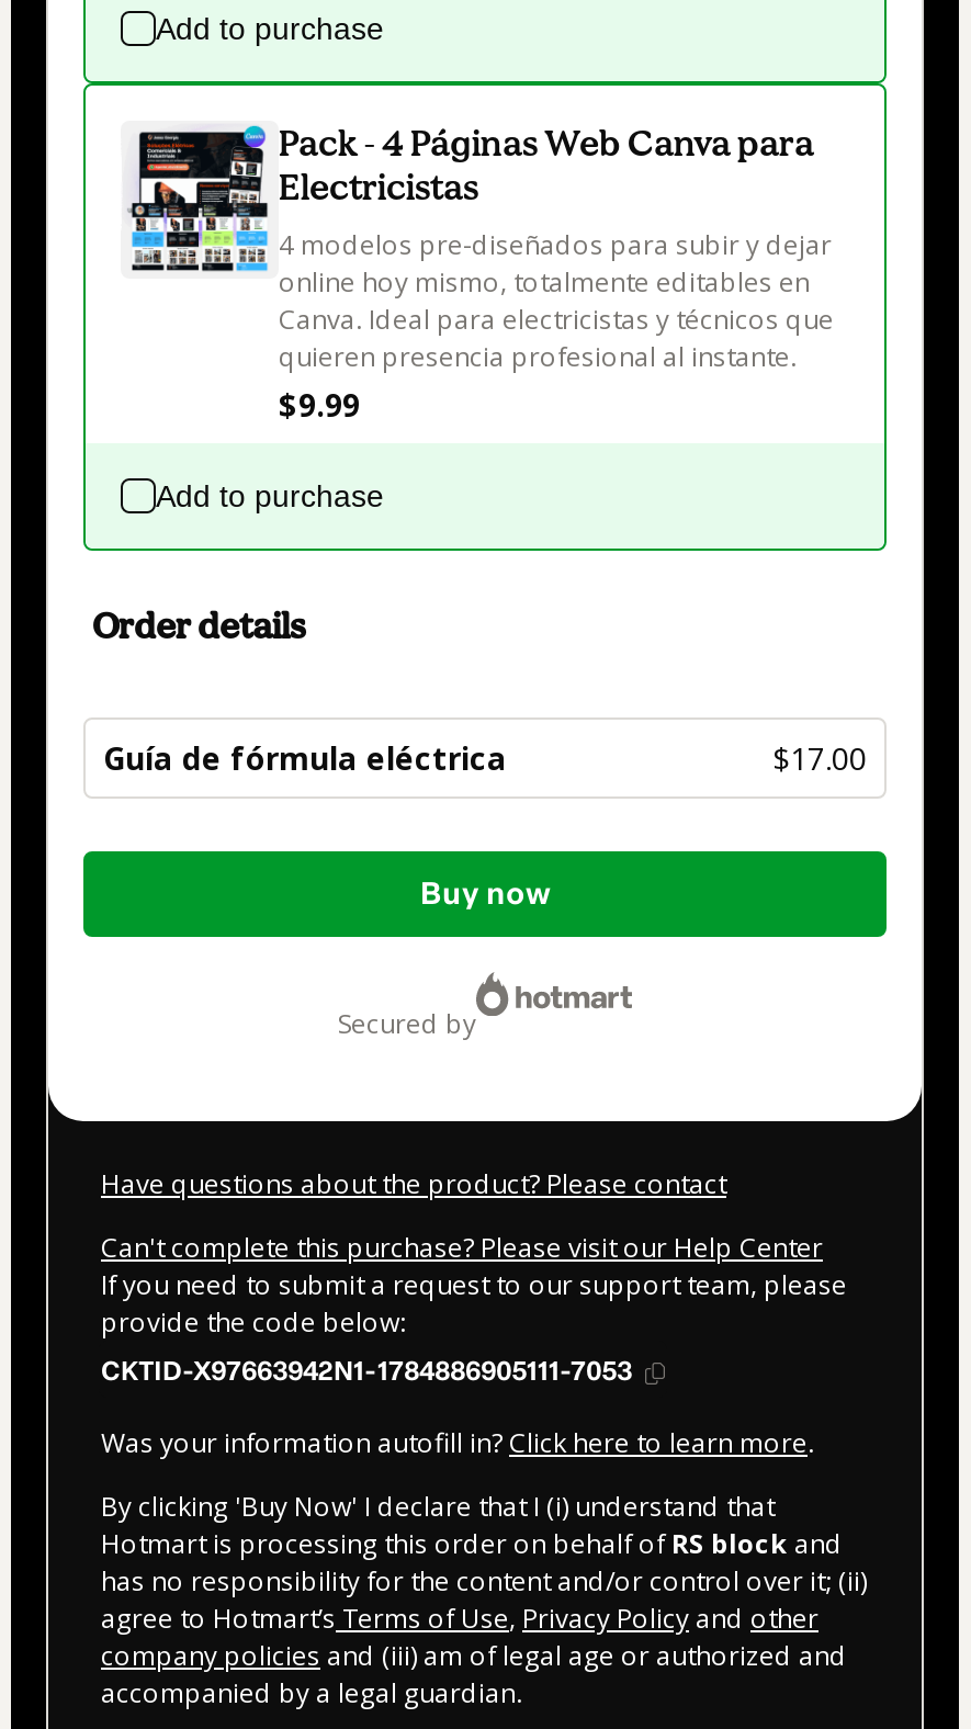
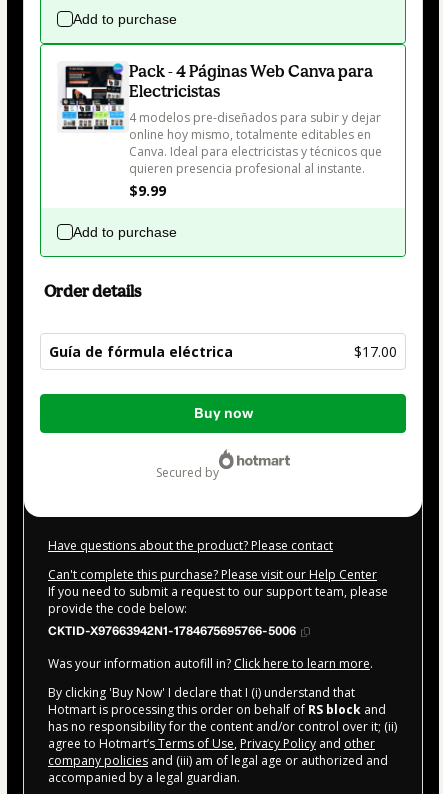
[101,1357,636,1388] CKTID-X97663942N1-1784886905111-7053 -> [48,624,297,638] CKTID-X97663942N1-1784675695766-5006

